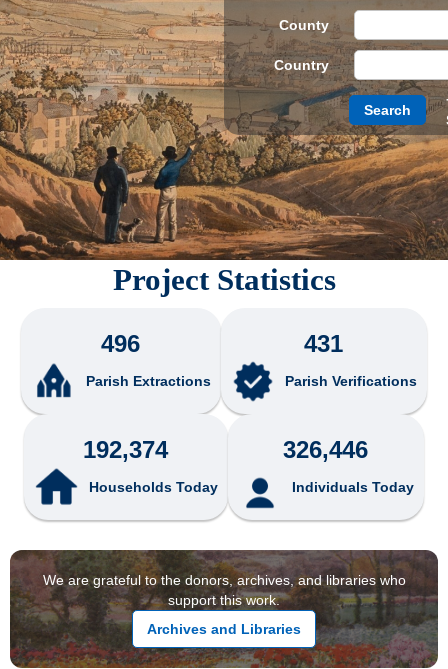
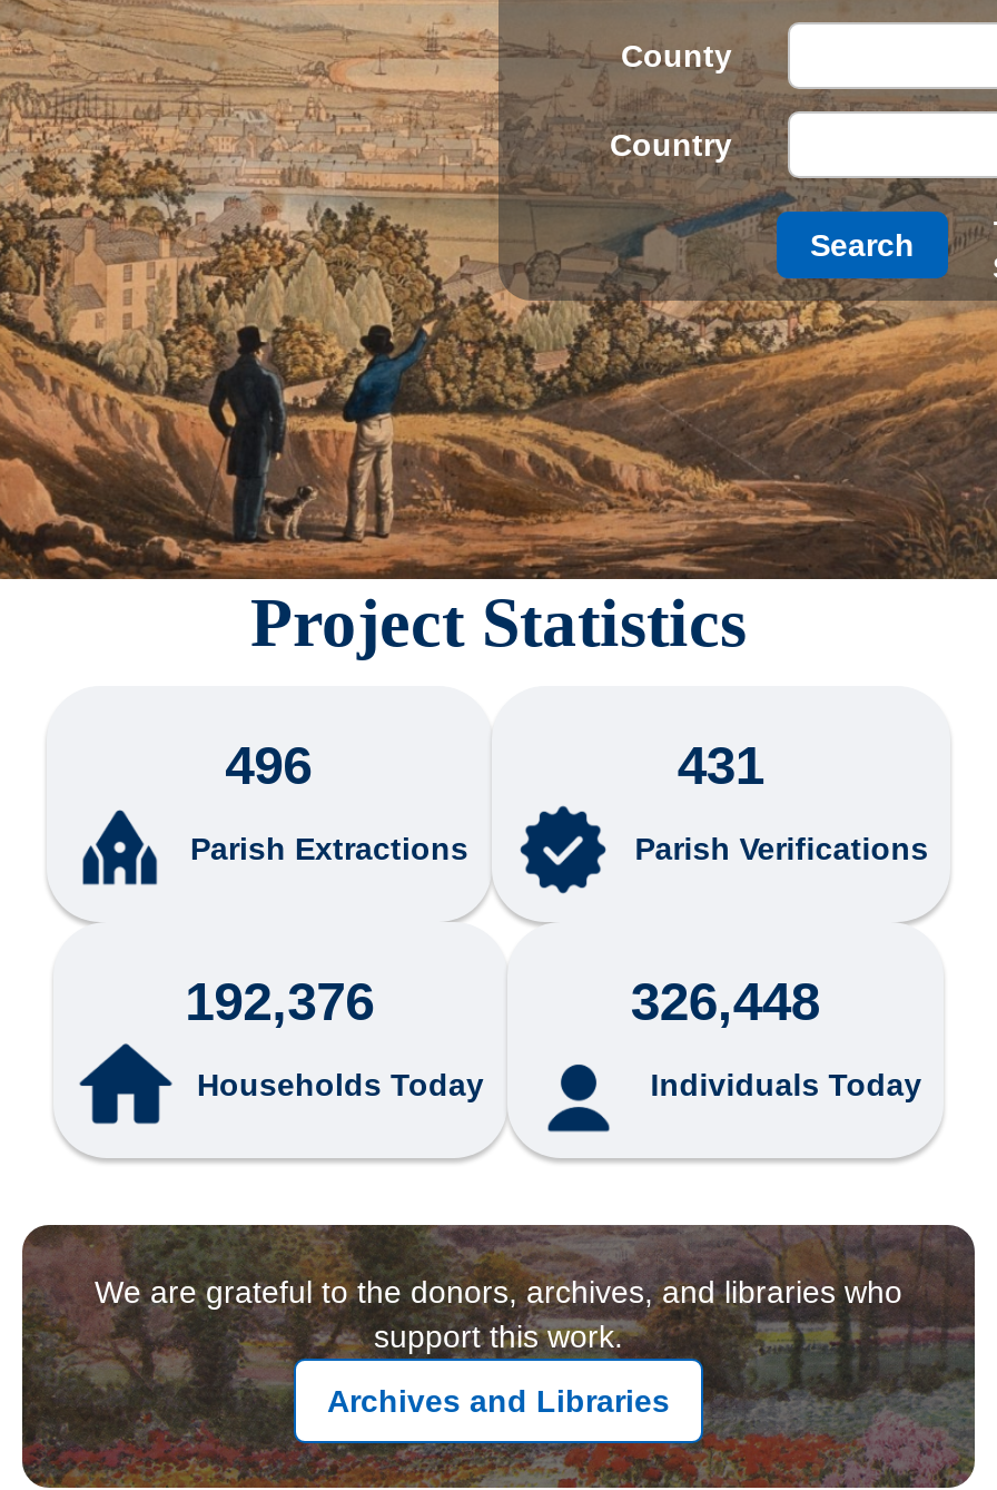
[83,436,168,463] 192,374 -> [185,971,374,1031] 192,376
[283,436,368,463] 326,446 -> [631,971,820,1031] 326,448

